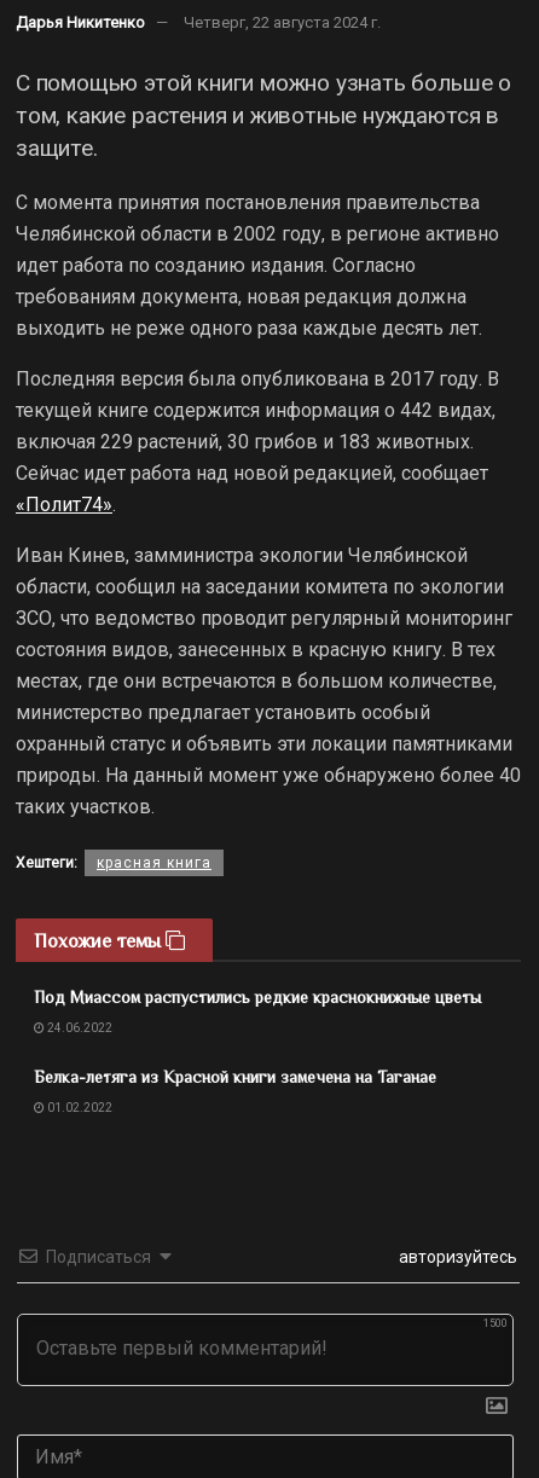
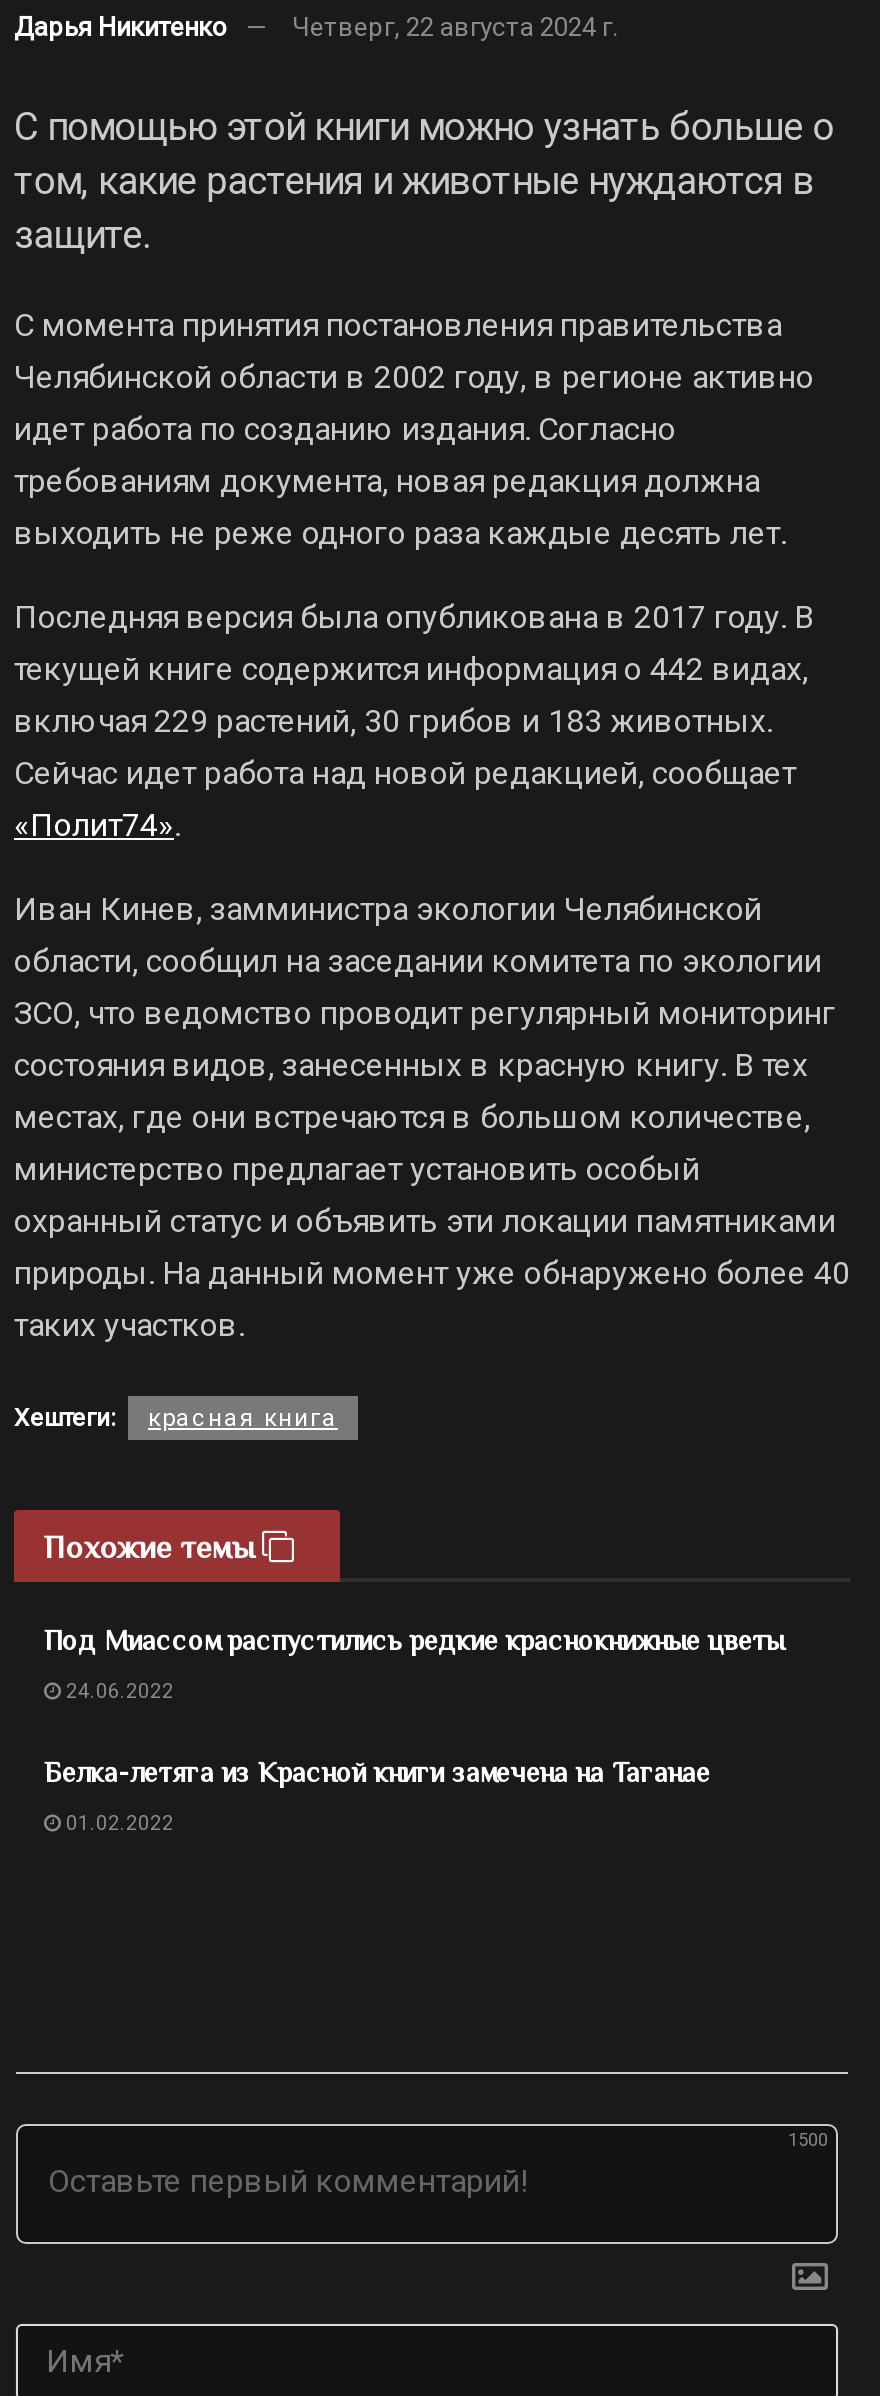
[46,1247,517,1267] Подписаться | авторизуйтесь -> none

